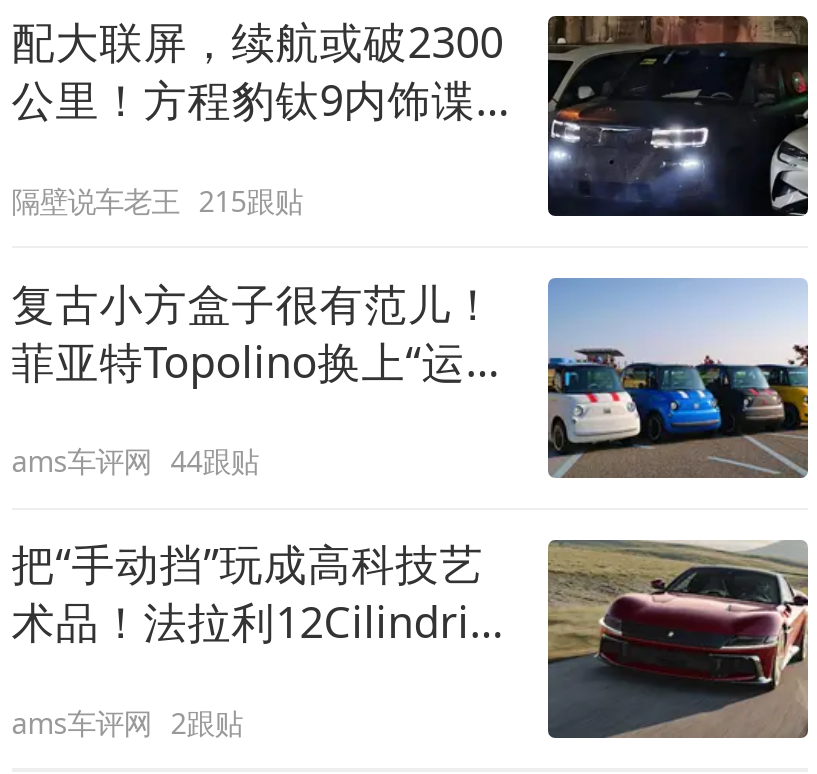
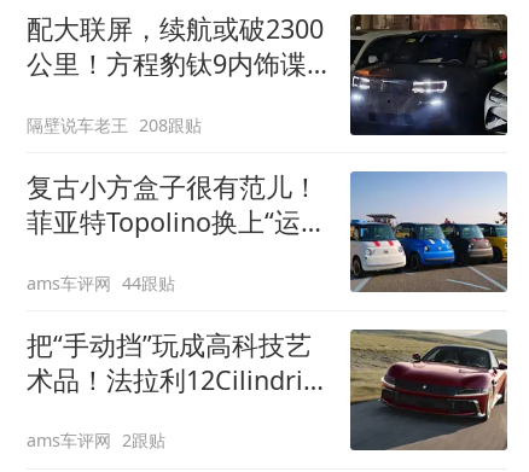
[11,181,303,219] 隔壁说车老王 215跟贴 -> [26,113,202,136] 隔壁说车老王 208跟贴

